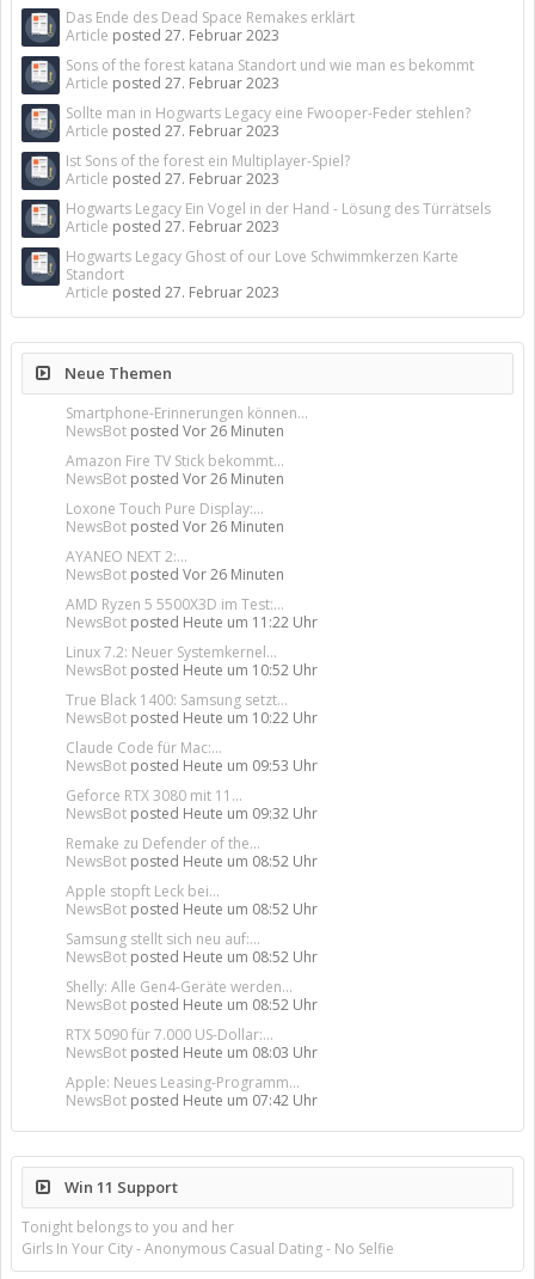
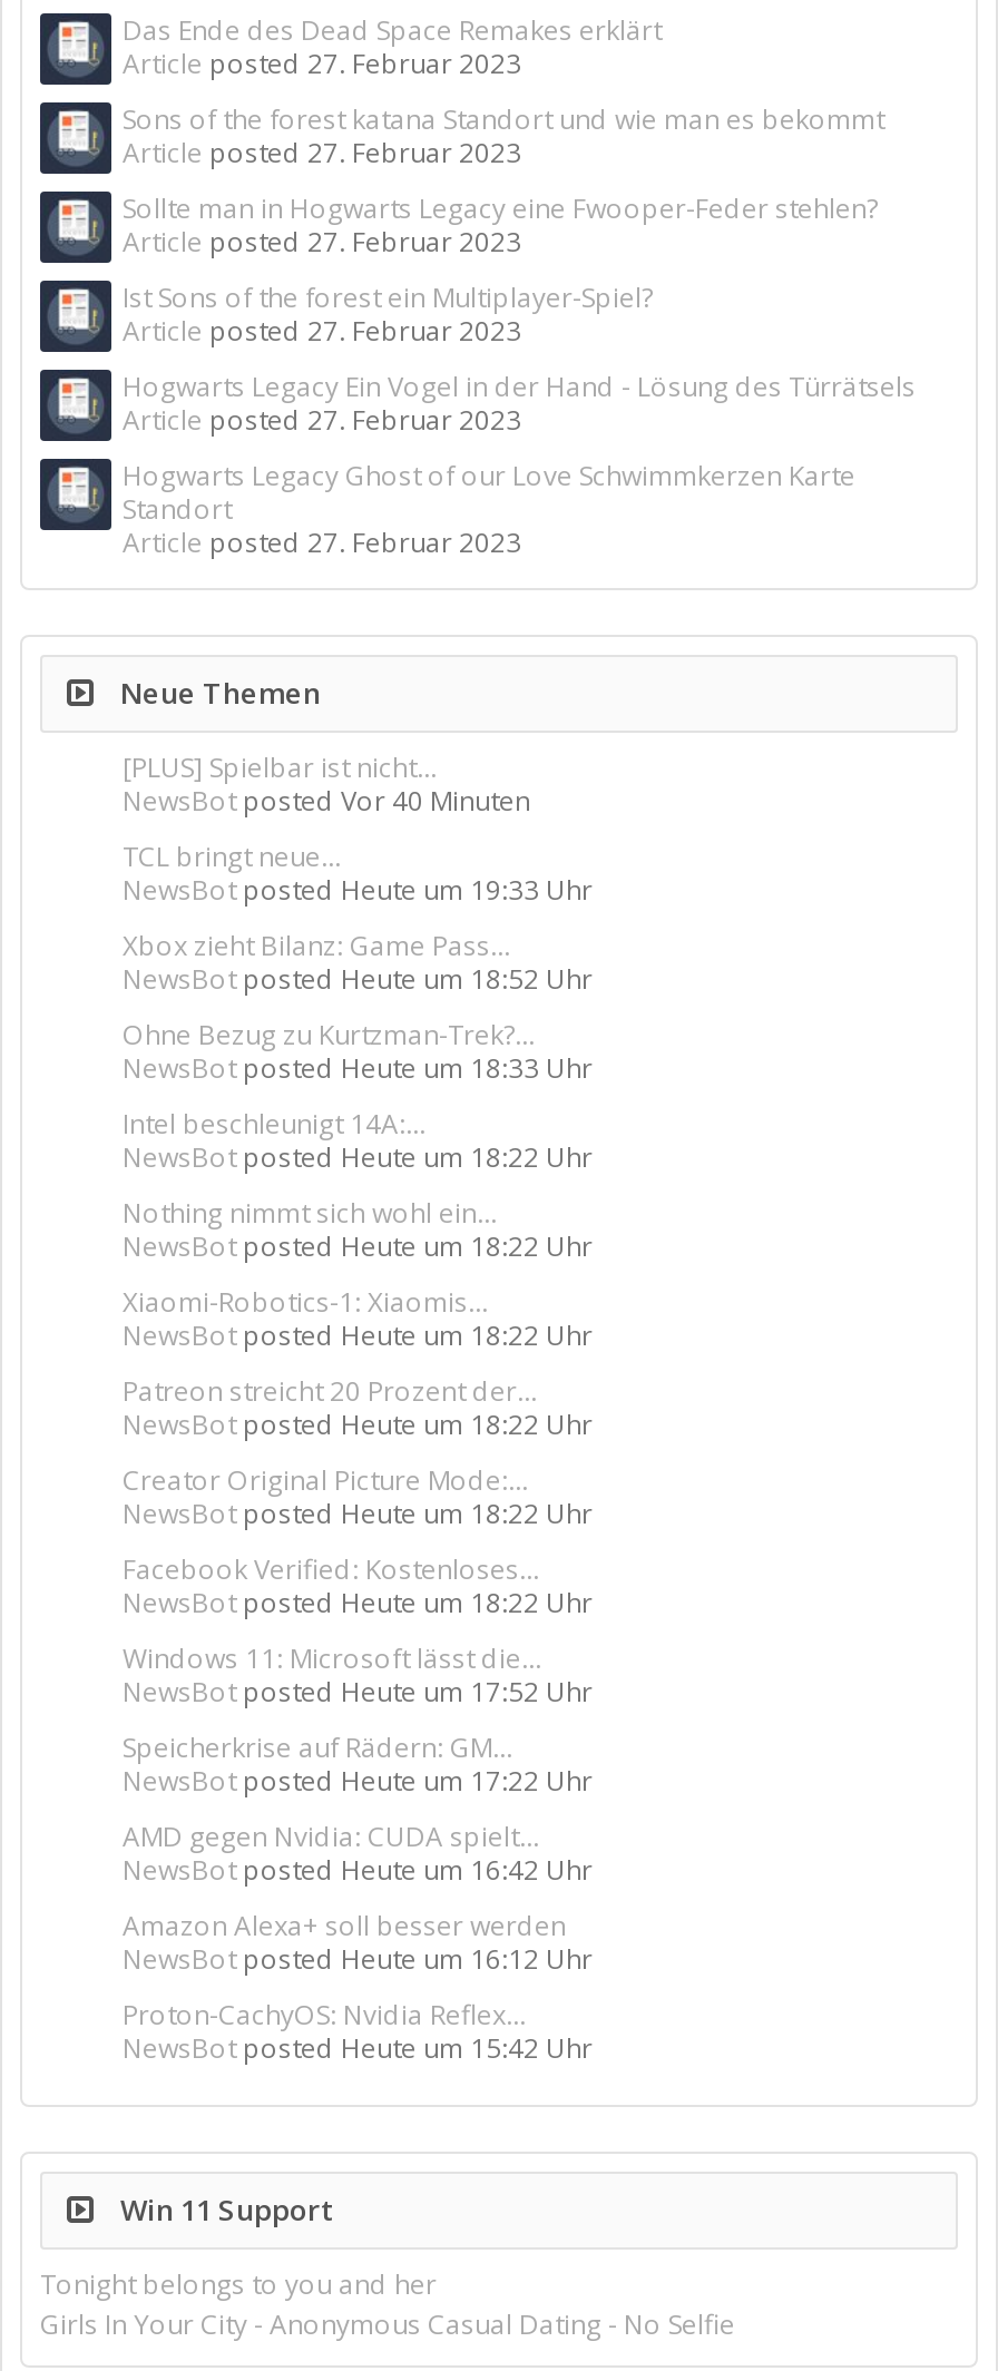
[66,403,308,441] Smartphone-Erinnerungen können... | NewsBot posted Vor 26 Minuten -> [123,748,530,820] [PLUS] Spielbar ist nicht... | NewsBot posted Vor 40 Minuten
[66,451,284,489] Amazon Fire TV Stick bekommt... | NewsBotposted Vor 26 Minuten -> [123,837,593,909] TCL bringt neue... | NewsBotposted Heute um 19:33 Uhr
[66,498,284,537] Loxone Touch Pure Display:... | NewsBot posted Vor 26 Minuten -> [123,927,593,998] Xbox zieht Bilanz: Game Pass... | NewsBot posted Heute um 18:52 Uhr
[66,546,284,585] AYANEO NEXT 2:... | NewsBot posted Vor 26 Minuten -> [123,1016,593,1087] Ohne Bezug zu Kurtzman-Trek?... | NewsBot posted Heute um 18:33 Uhr
[66,594,318,632] AMD Ryzen 5 5500X3D im Test:... | NewsBot posted Heute um 11:22 Uhr -> [123,1105,593,1176] Intel beschleunigt 14A:... | NewsBot posted Heute um 18:22 Uhr
[66,642,318,680] Linux 7.2: Neuer Systemkernel... | NewsBot posted Heute um 10:52 Uhr -> [123,1194,593,1265] Nothing nimmt sich wohl ein... | NewsBot posted Heute um 18:22 Uhr
[66,690,318,728] True Black 1400: Samsung setzt... | NewsBot posted Heute um 10:22 Uhr -> [123,1283,593,1354] Xiaomi-Robotics-1: Xiaomis... | NewsBot posted Heute um 18:22 Uhr
[66,738,318,776] Claude Code für Mac:... | NewsBot posted Heute um 09:53 Uhr -> [123,1372,593,1443] Patreon streicht 20 Prozent der... | NewsBot posted Heute um 18:22 Uhr
[66,785,318,824] Geforce RTX 3080 mit 11... | NewsBot posted Heute um 09:32 Uhr -> [123,1461,593,1532] Creator Original Picture Mode:... | NewsBot posted Heute um 18:22 Uhr
[66,833,318,871] Remake zu Defender of the... | NewsBot posted Heute um 08:52 Uhr -> [123,1550,593,1622] Facebook Verified: Kostenloses... | NewsBot posted Heute um 18:22 Uhr
[66,881,318,919] Apple stopft Leck bei... | NewsBot posted Heute um 08:52 Uhr -> [123,1639,593,1711] Windows 11: Microsoft lässt die... | NewsBot posted Heute um 17:52 Uhr
[66,929,318,967] Samsung stellt sich neu auf:... | NewsBot posted Heute um 08:52 Uhr -> [123,1728,593,1800] Speicherkrise auf Rädern: GM... | NewsBot posted Heute um 17:22 Uhr
[66,977,318,1015] Shelly: Alle Gen4-Geräte werden... | NewsBot posted Heute um 08:52 Uhr -> [123,1818,593,1889] AMD gegen Nvidia: CUDA spielt... | NewsBot posted Heute um 16:42 Uhr
[66,1024,318,1063] RTX 5090 für 7.000 US-Dollar:... | NewsBot posted Heute um 08:03 Uhr -> [123,1907,593,1978] Amazon Alexa+ soll besser werden | NewsBot posted Heute um 16:12 Uhr
[66,1072,318,1110] Apple: Neues Leasing-Programm... | NewsBot posted Heute um 07:42 Uhr -> [123,1996,593,2067] Proton-CachyOS: Nvidia Reflex... | NewsBot posted Heute um 15:42 Uhr

